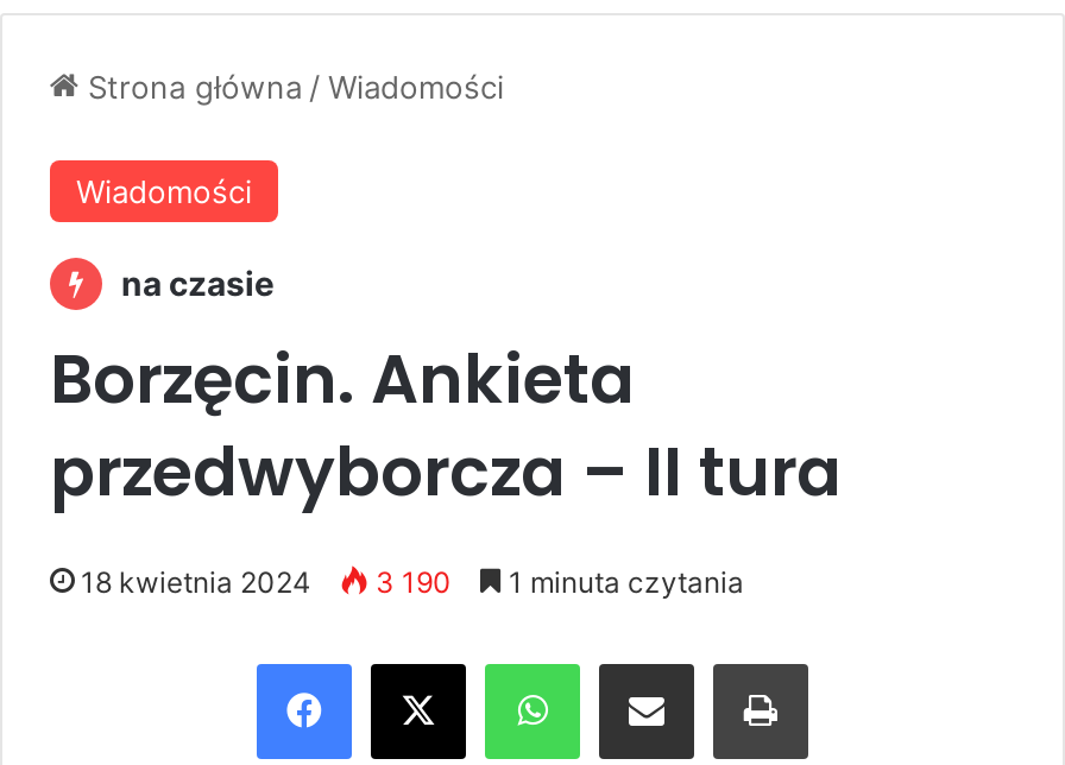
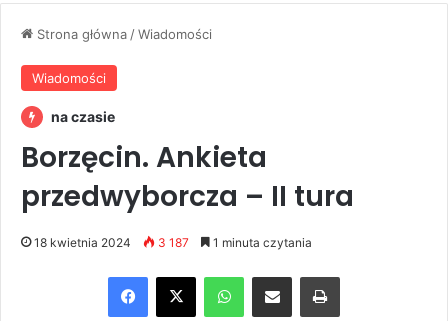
[81,563,744,599] 18 kwietnia 2024 3 190 1 minuta czytania -> [34,235,312,250] 18 kwietnia 2024 3 187 1 minuta czytania

